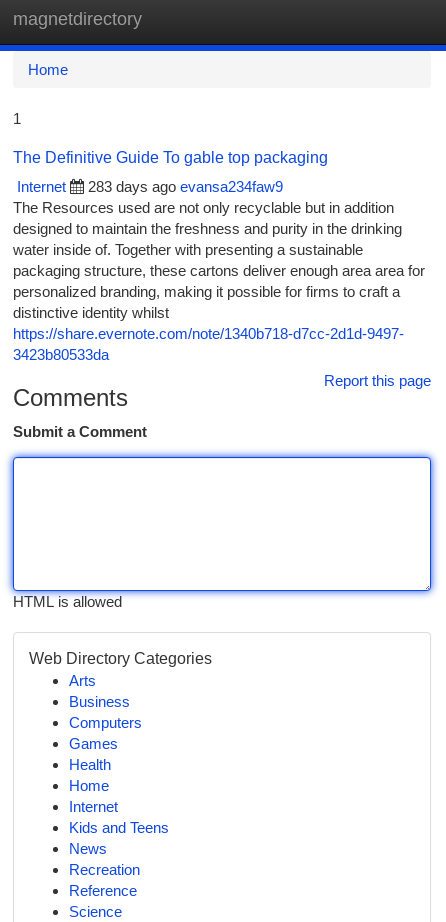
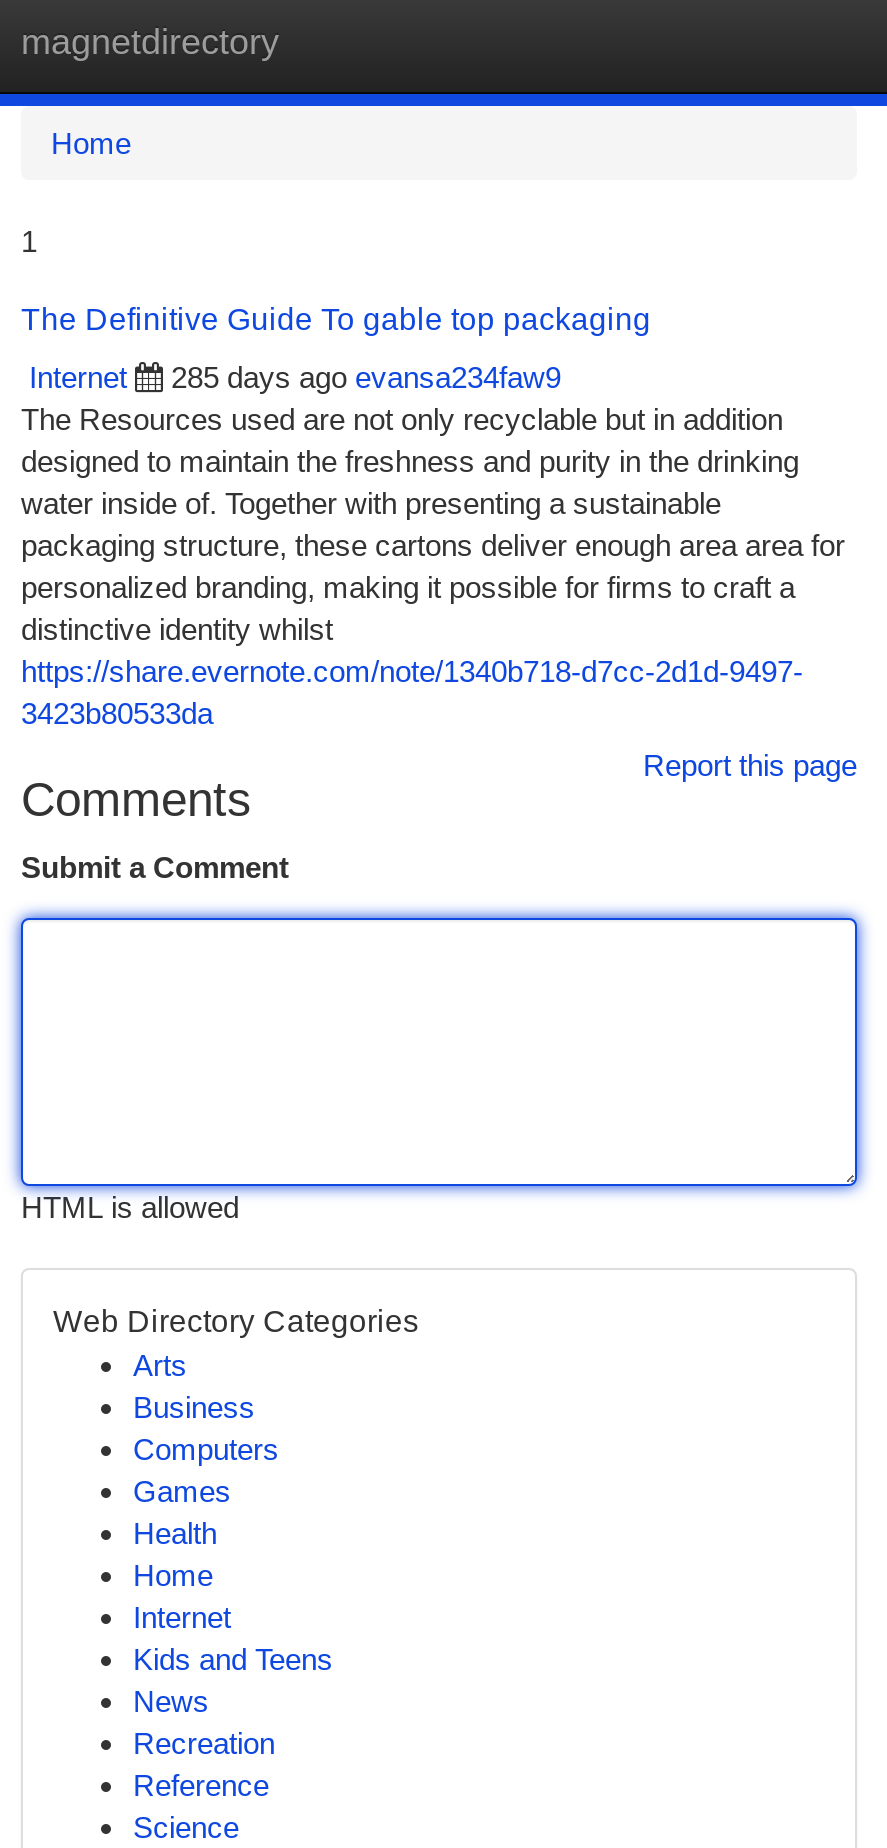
[88,178,283,195] 283 days ago evansa234faw9 -> [171,360,561,394] 285 days ago evansa234faw9

